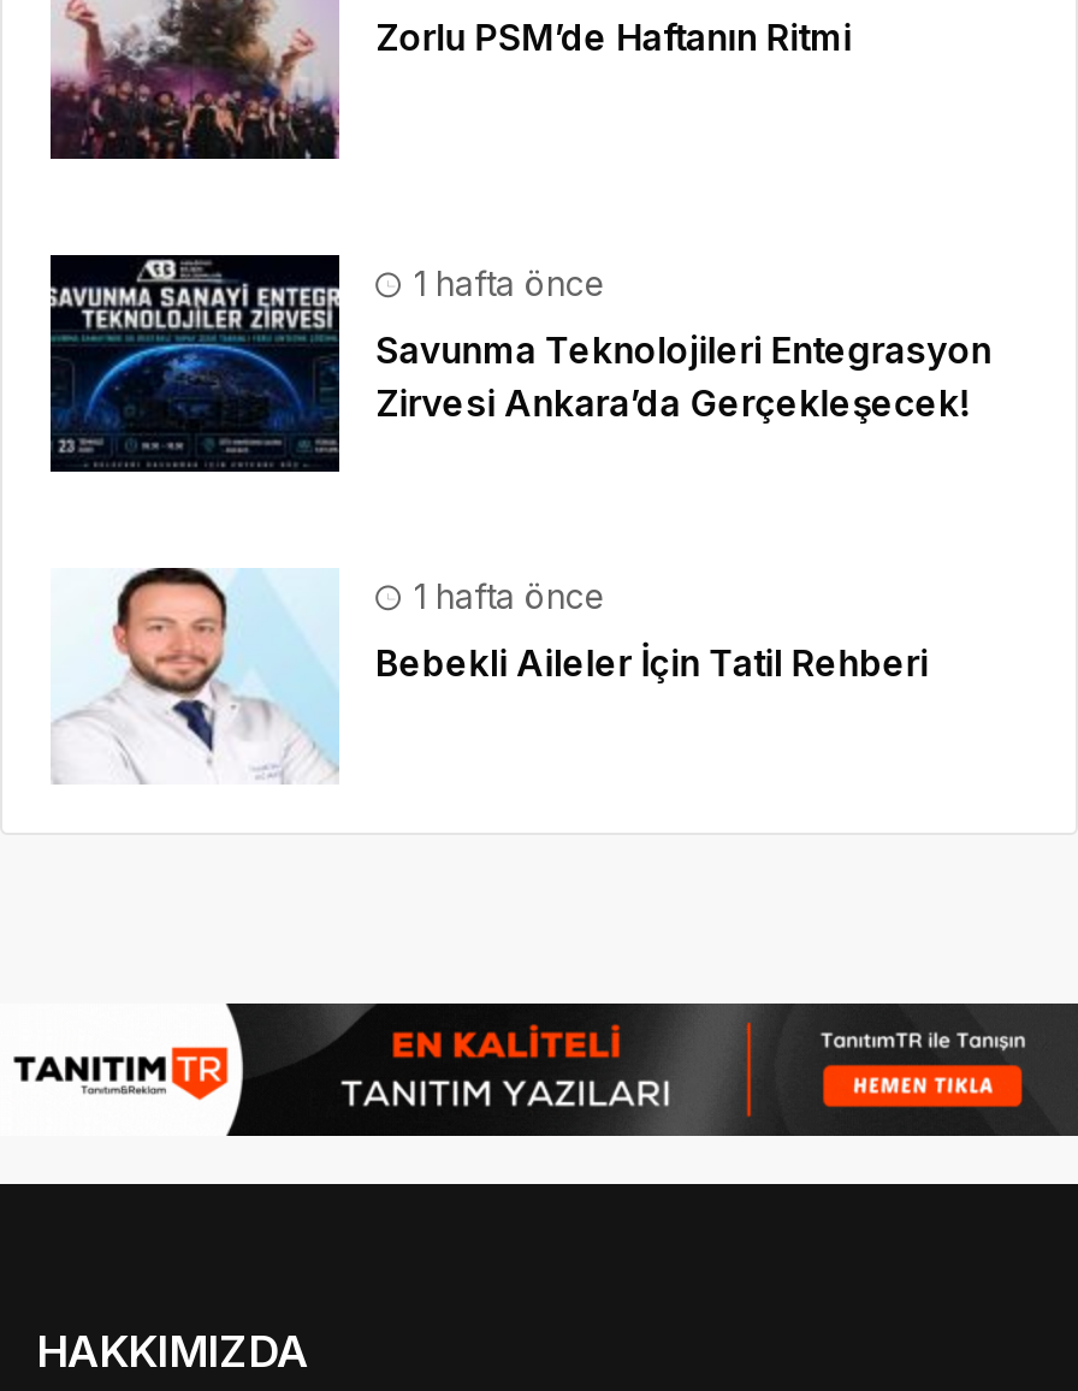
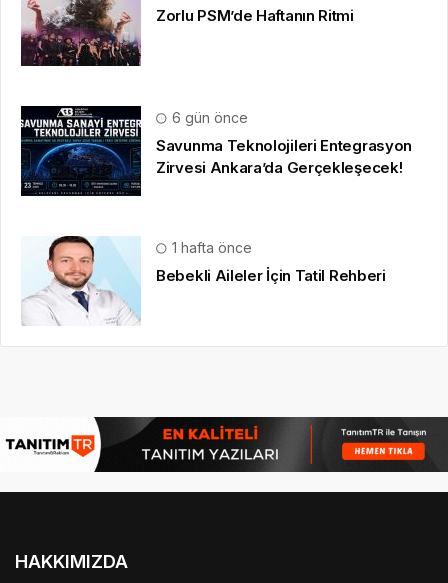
[404,262,606,303] 1 hafta önce -> [168,109,248,126] 6 gün önce

